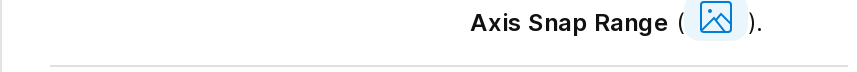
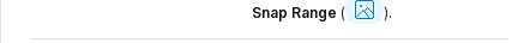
[470,6,684,36] Axis Snap Range ( -> [252,3,345,21] Snap Range (

